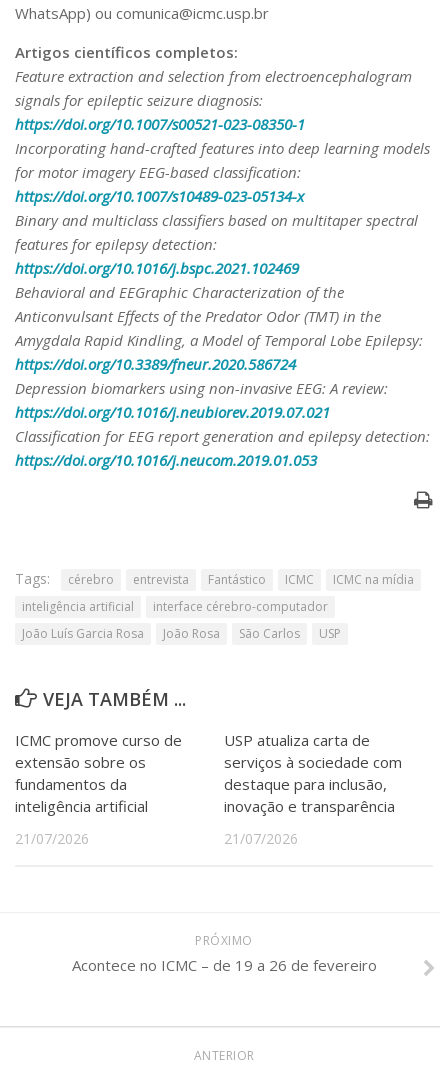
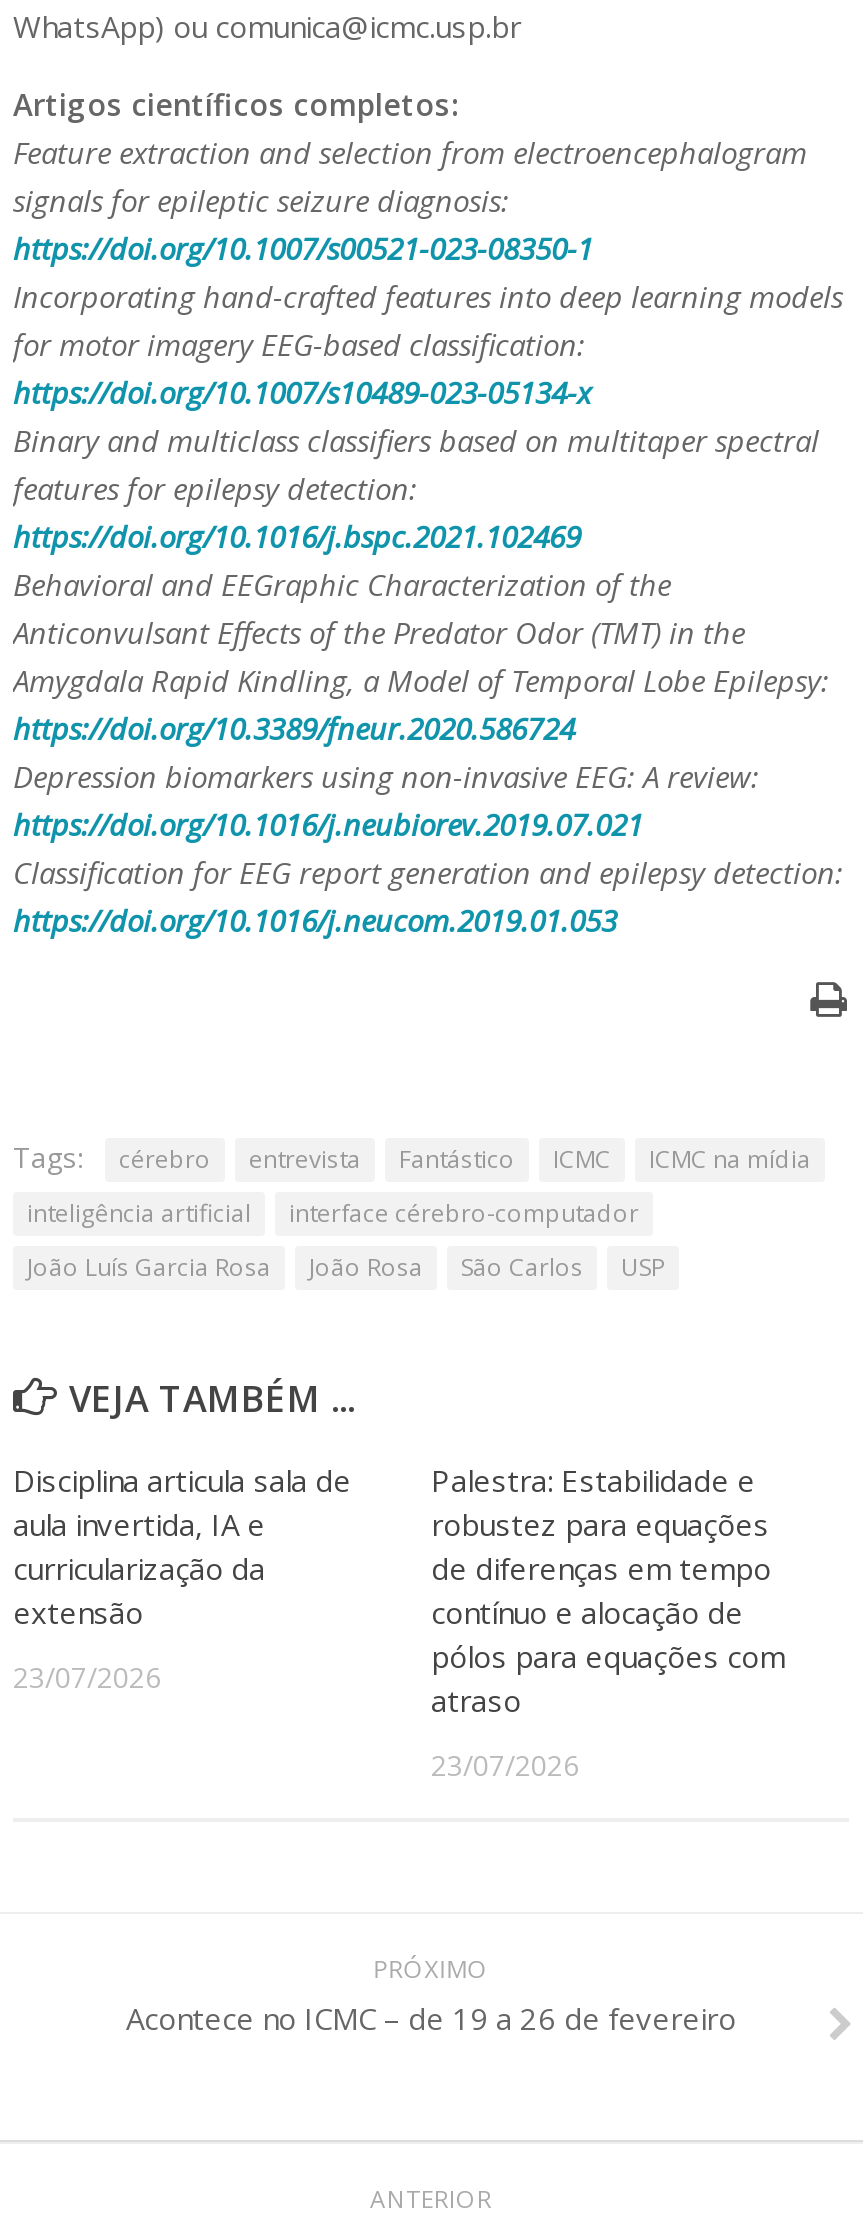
[15,730,182,816] ICMC promove curso de | extensão sobre os | fundamentos da | inteligência artificial -> [13,1460,351,1632] Disciplina articula sala de | aula invertida, IA e | curricularização da | extensão
[224,730,402,816] USP atualiza carta de | serviços à sociedade com | destaque para inclusão, | inovação e transparência -> [431,1460,785,1720] Palestra: Estabilidade e | robustez para equações | de diferenças em tempo | contínuo e alocação de | pólos para equações com | atraso
[15,829,89,848] 21/07/2026 -> [13,1658,161,1696] 23/07/2026
[224,829,298,848] 21/07/2026 -> [431,1746,579,1784] 23/07/2026

